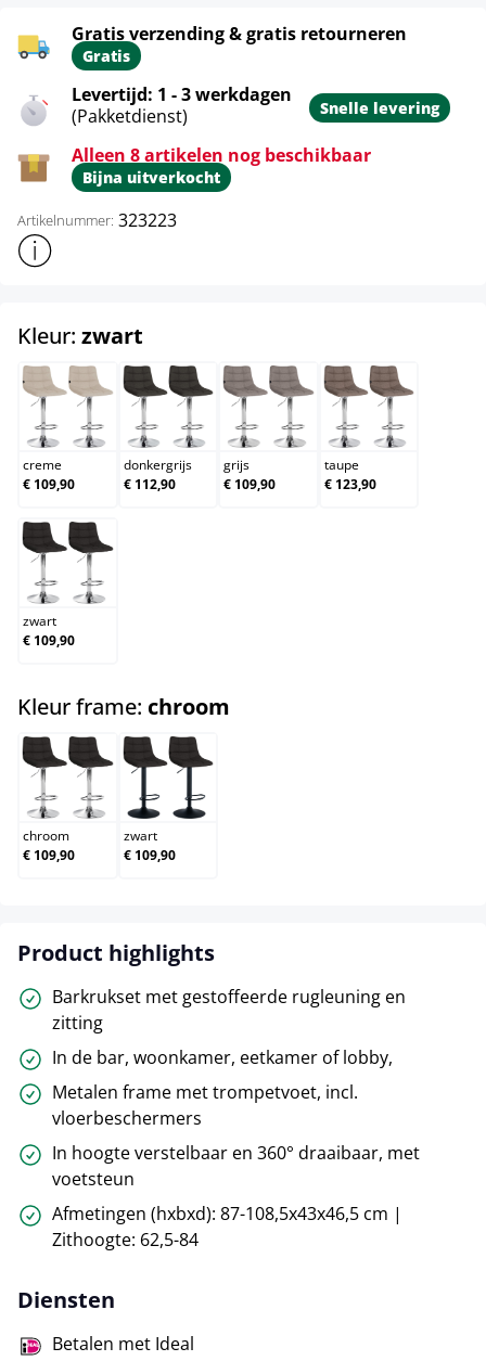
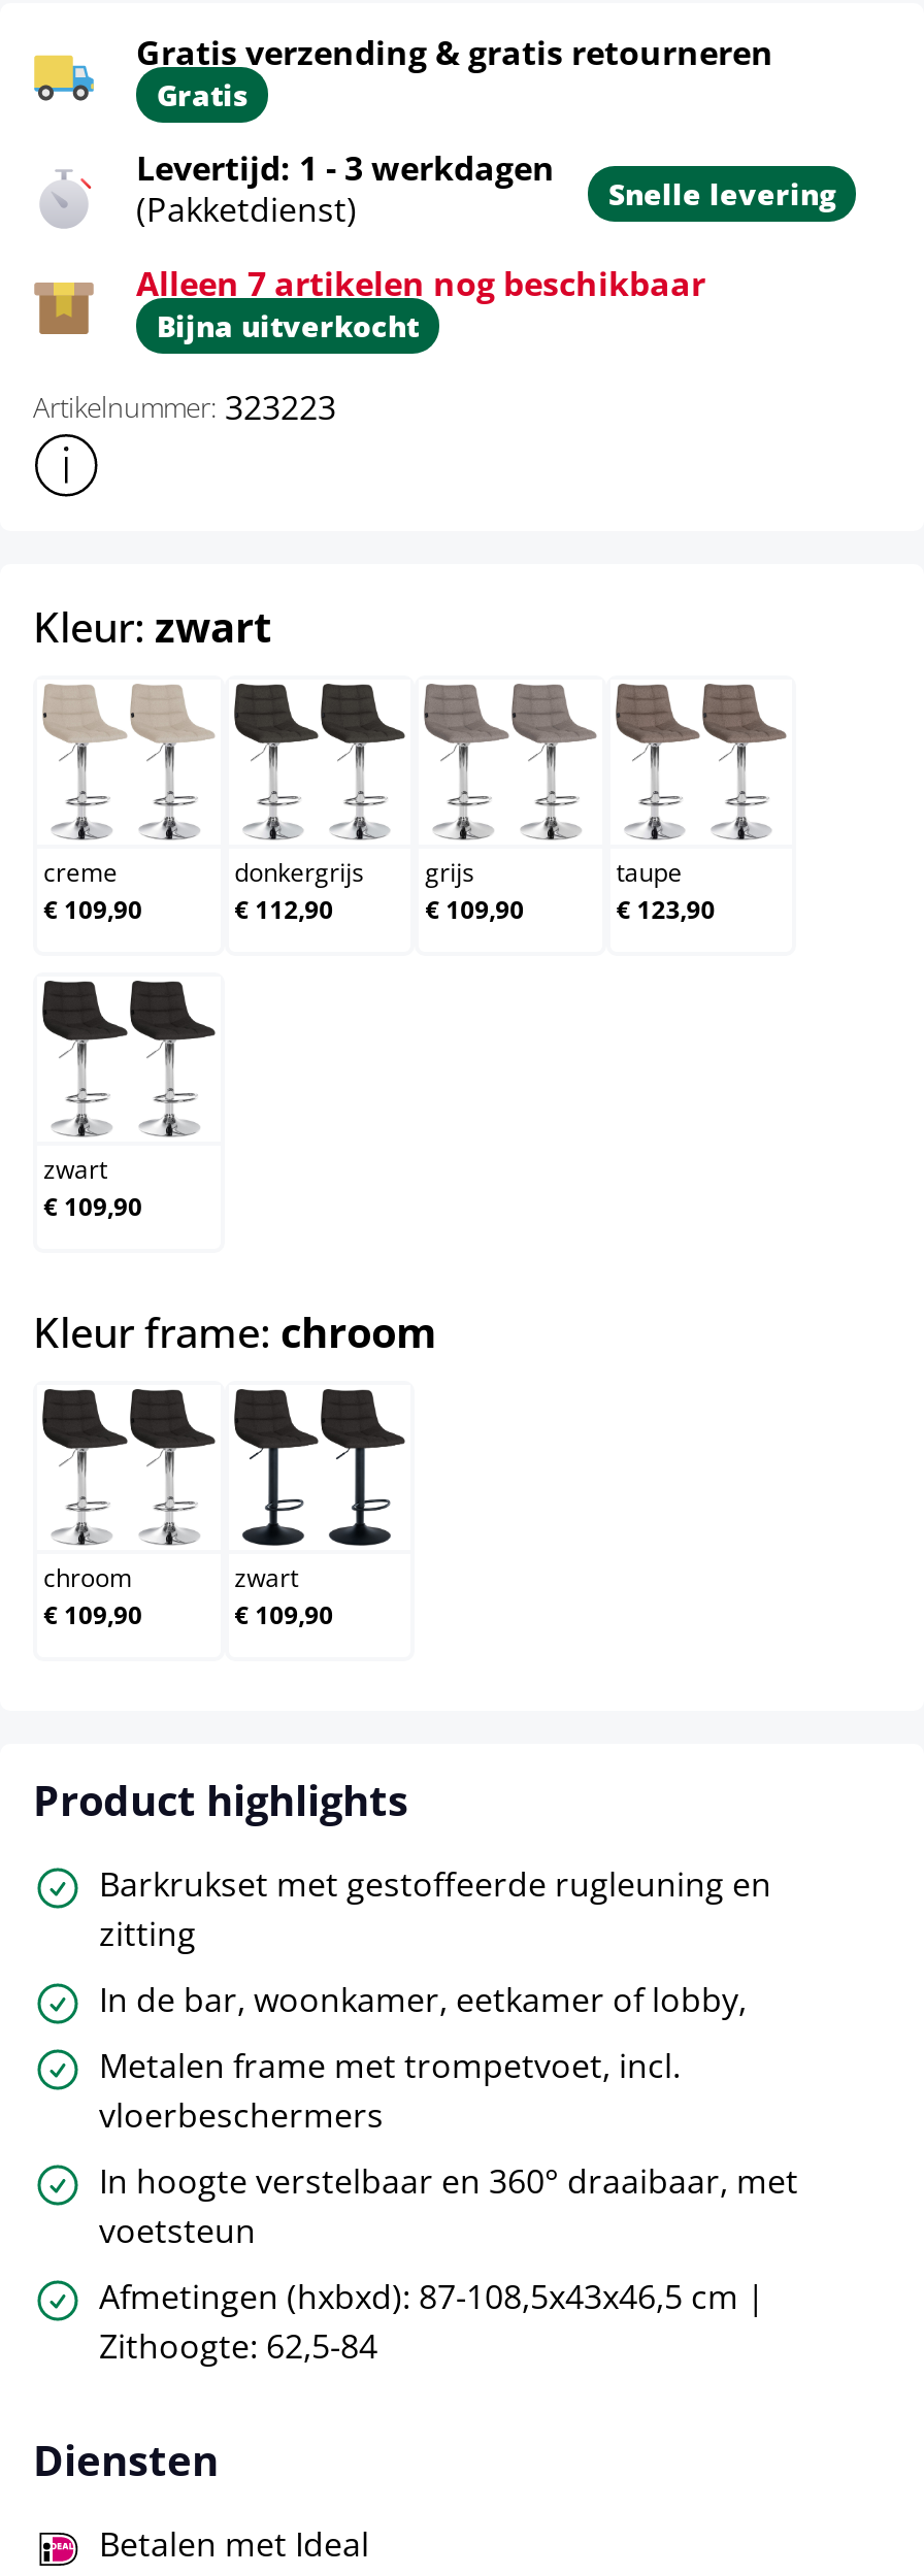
[72,143,371,167] Alleen 8 artikelen nog beschikbaar -> [136,261,705,306] Alleen 7 artikelen nog beschikbaar

